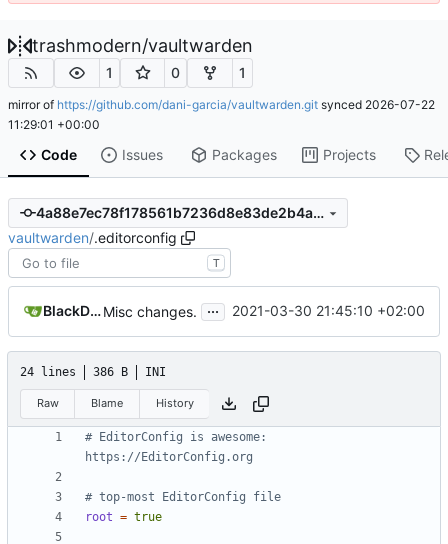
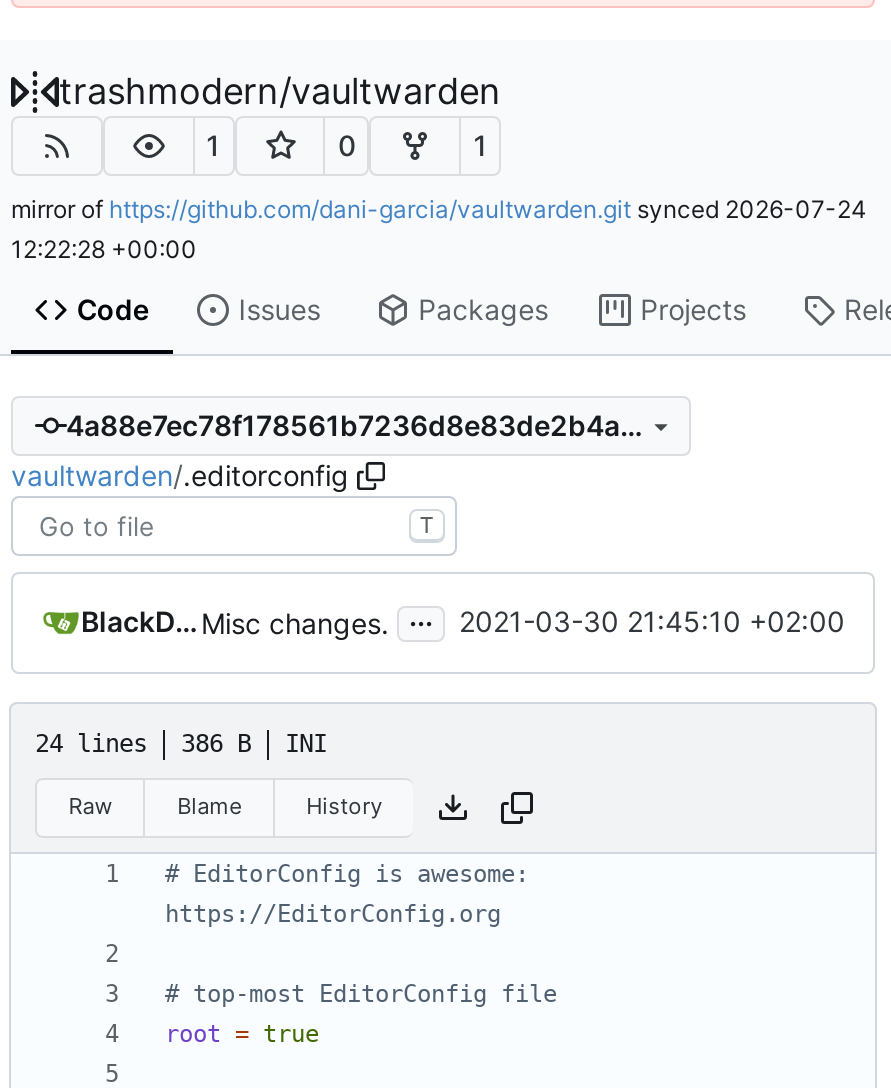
[8,96,435,111] mirror of https://github.com/dani-garcia/vaultwarden.git synced 2026-07-22 -> [11,193,867,223] mirror of https://github.com/dani-garcia/vaultwarden.git synced 2026-07-24
[8,116,100,131] 11:29:01 +00:00 -> [11,233,197,263] 12:22:28 +00:00

